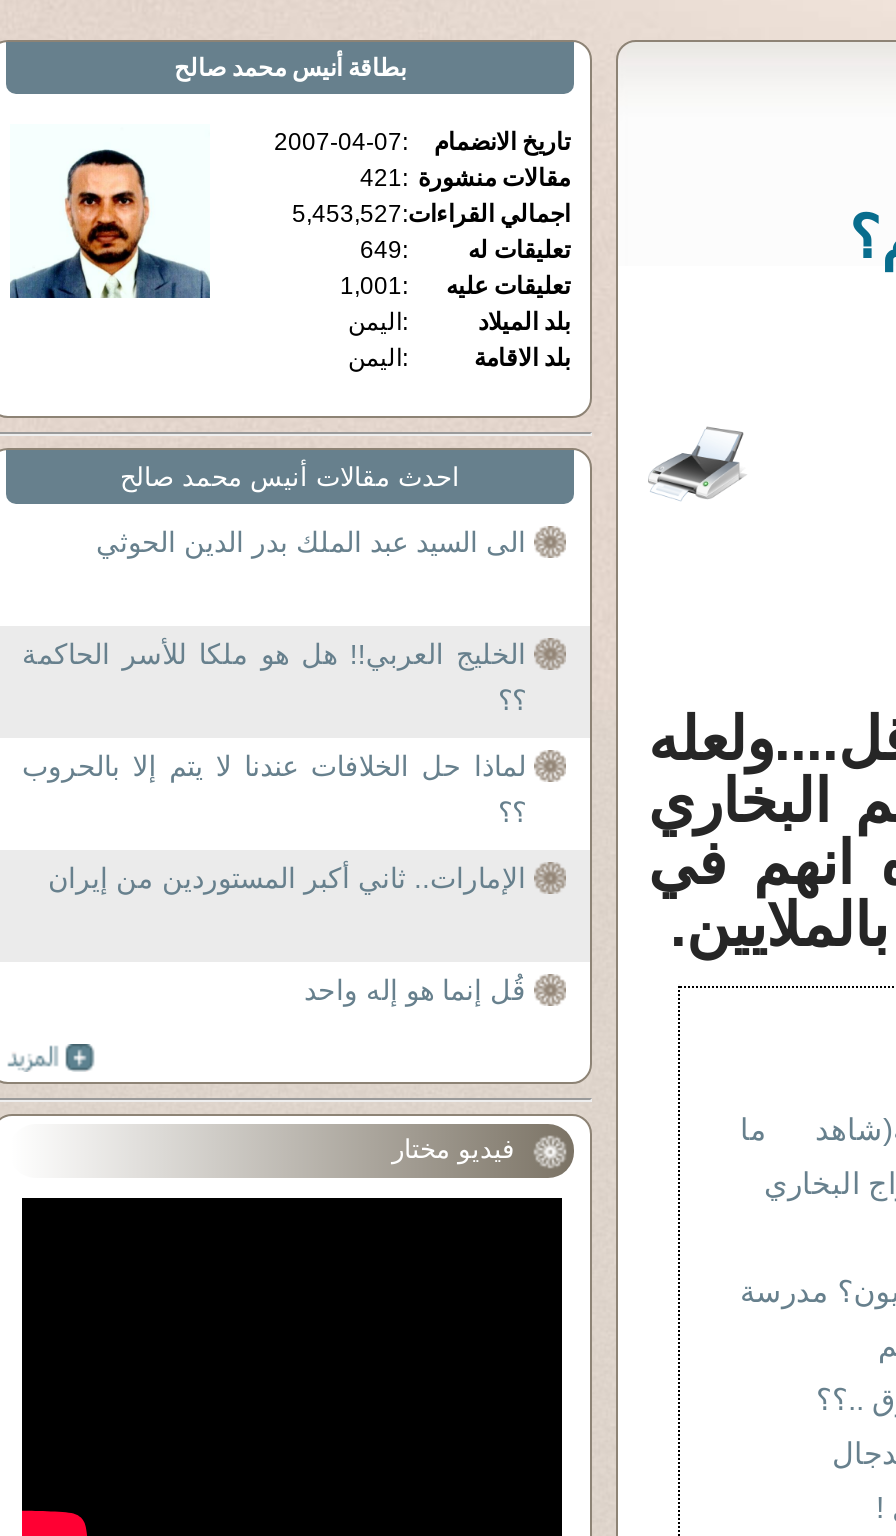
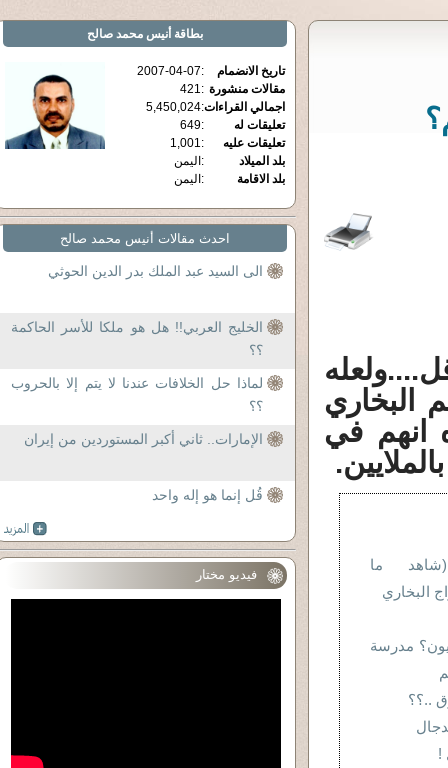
[292,200,570,228] اجمالي القراءات:5,453,527 -> [146,100,285,114] اجمالي القراءات:5,450,024

